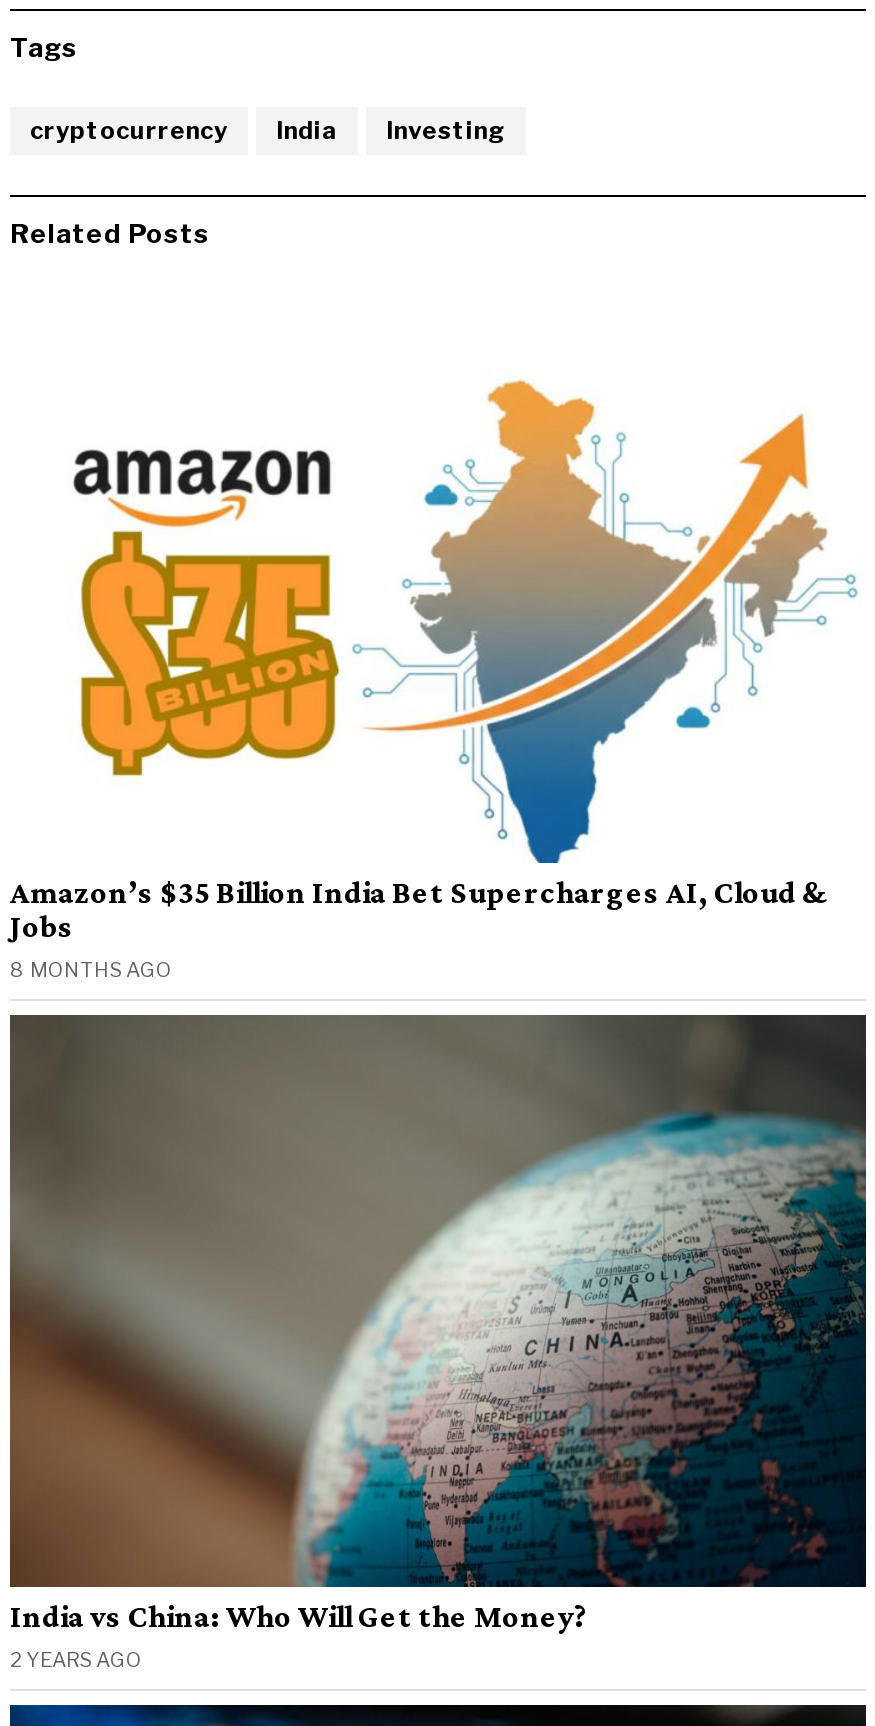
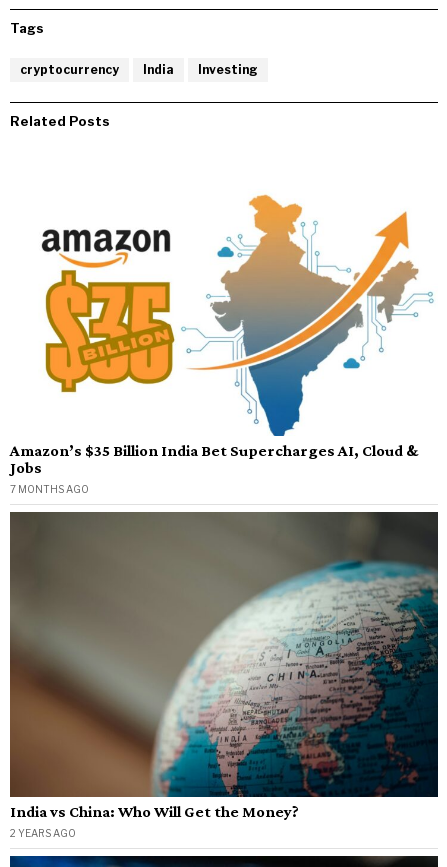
[10,957,172,981] 8 MONTHS AGO -> [10,483,89,495] 7 MONTHS AGO

